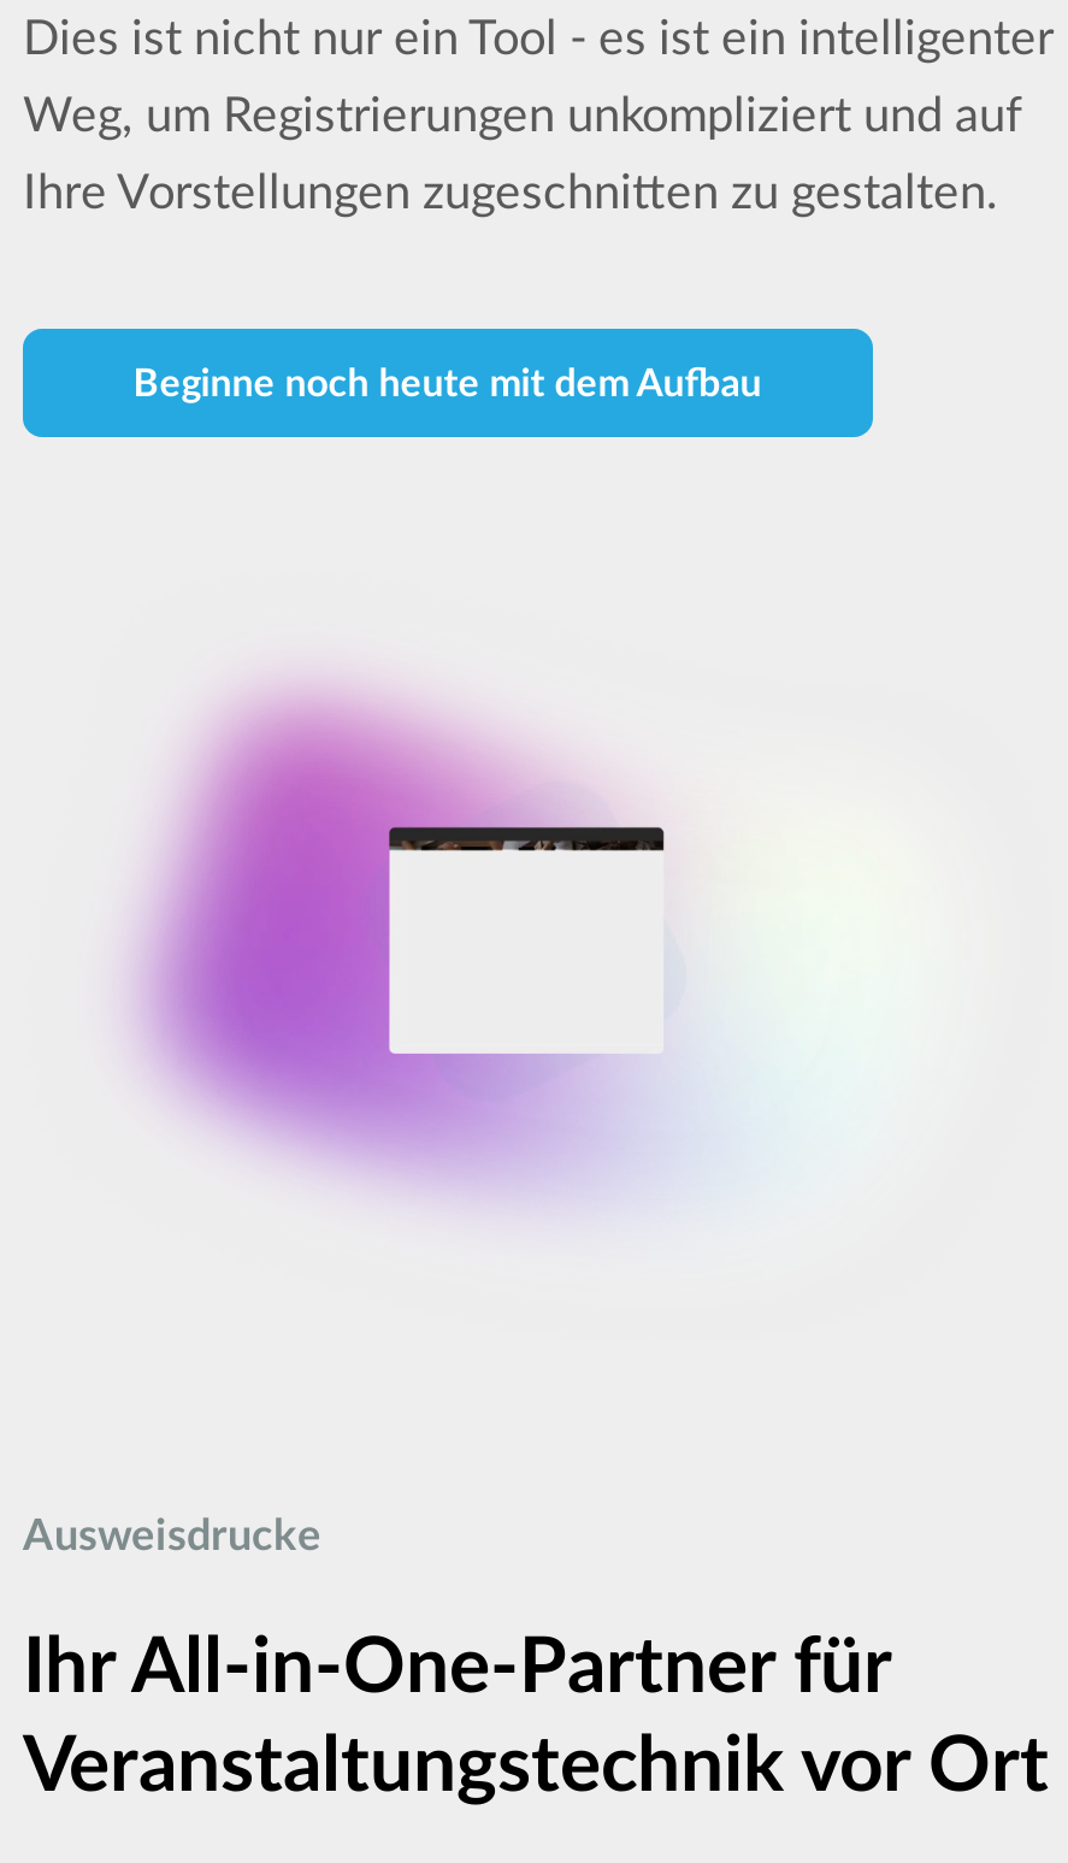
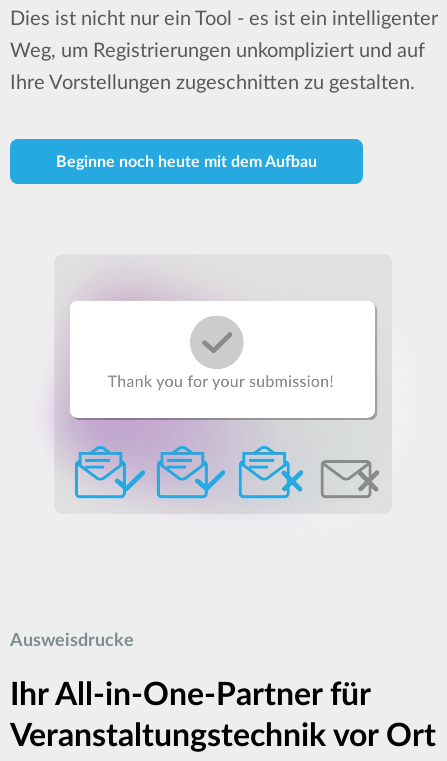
[167,719,911,1196] [image] -> [69,300,380,500] [image]

